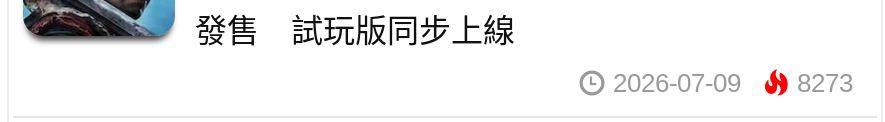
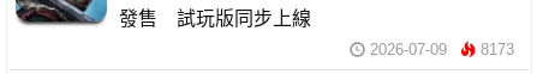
[613,68,853,98] 2026-07-09 8273 -> [370,40,514,58] 2026-07-09 8173

